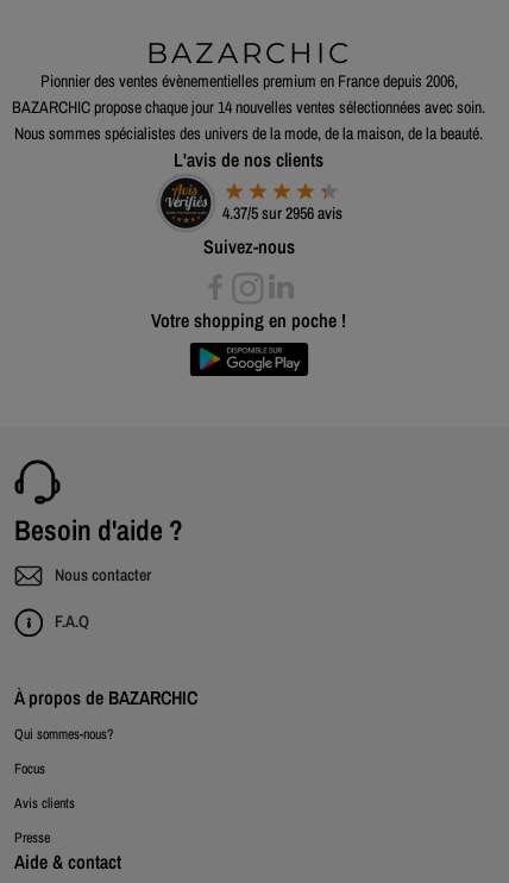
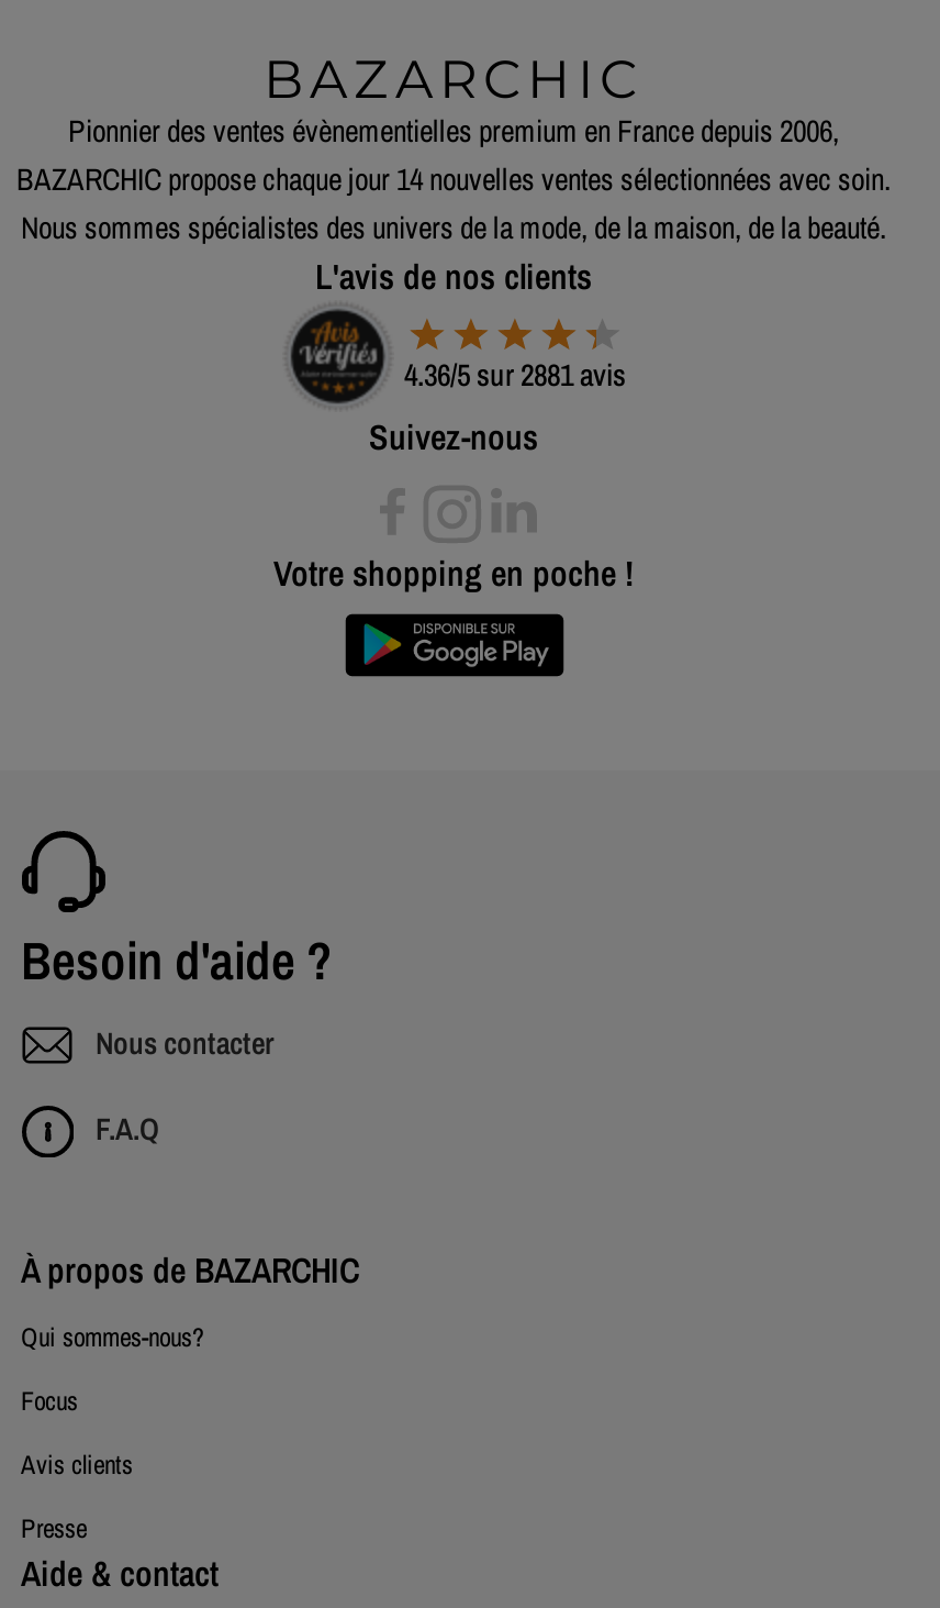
[222,202,342,223] 4.37/5 sur 2956 avis -> [404,355,626,394] 4.36/5 sur 2881 avis

